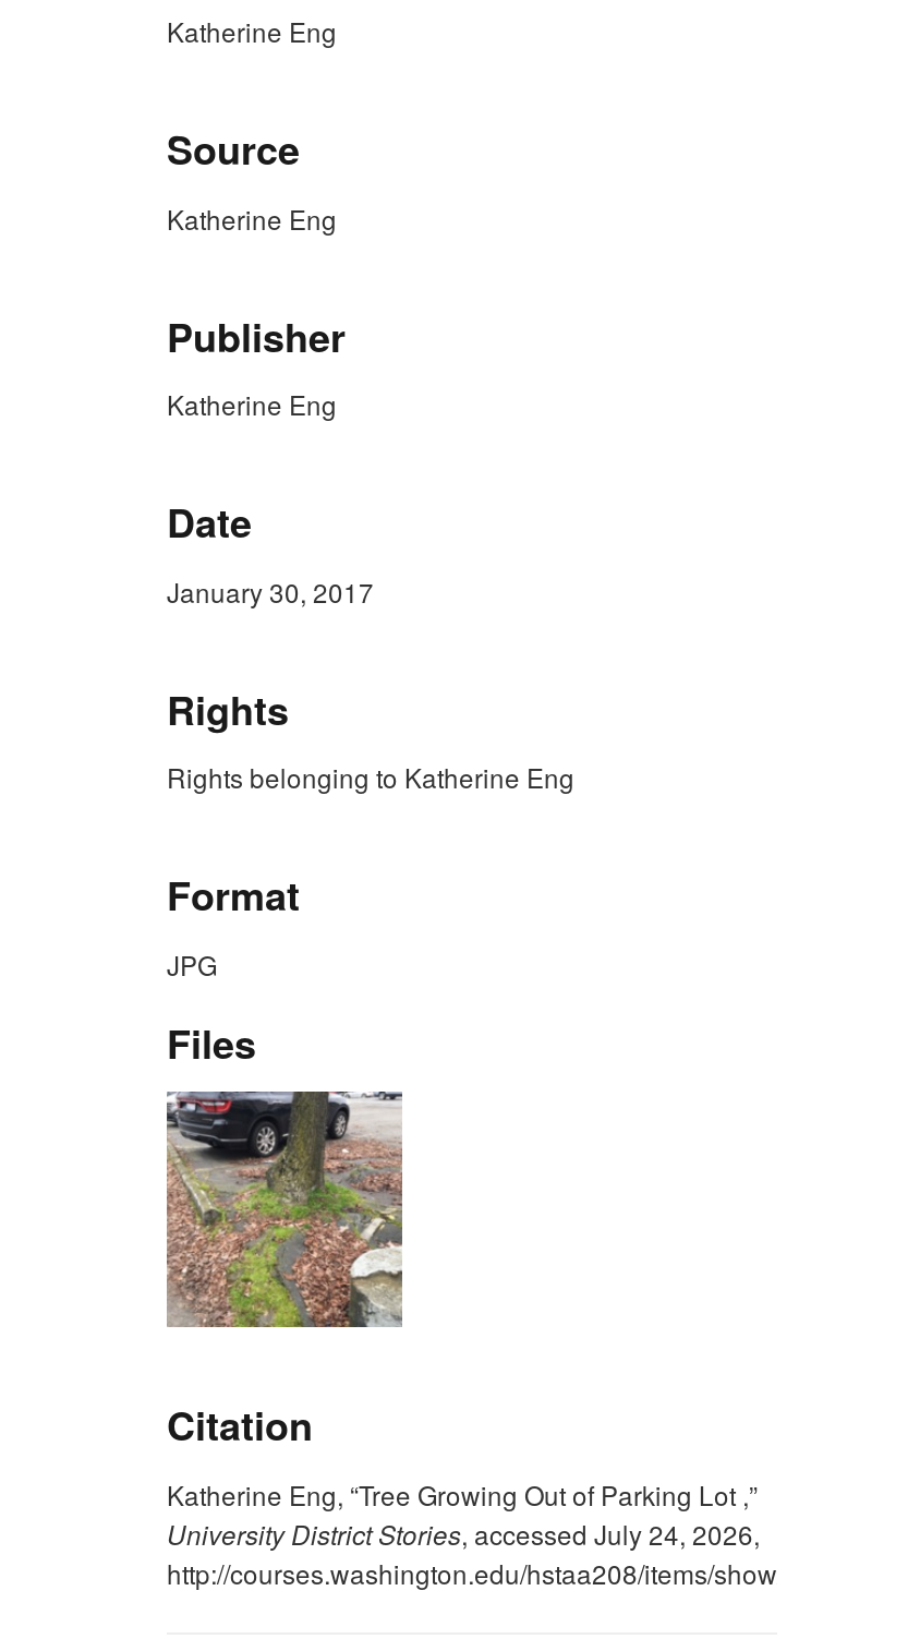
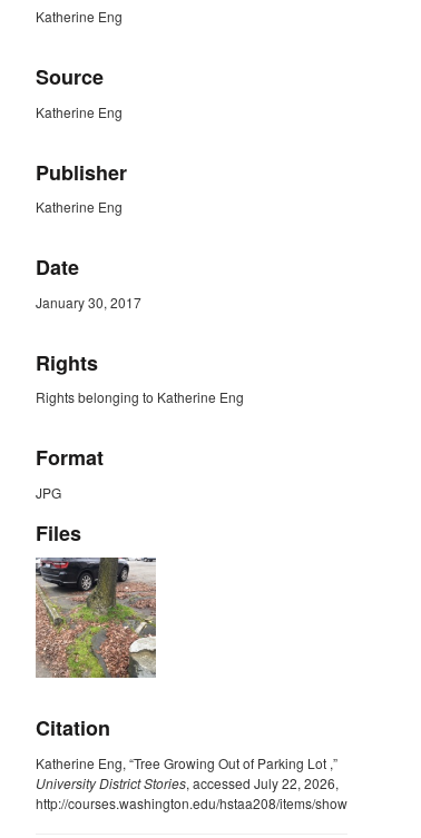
[167,1514,760,1551] University District Stories, accessed July 24, 2026, -> [36,773,339,792] University District Stories, accessed July 22, 2026,

